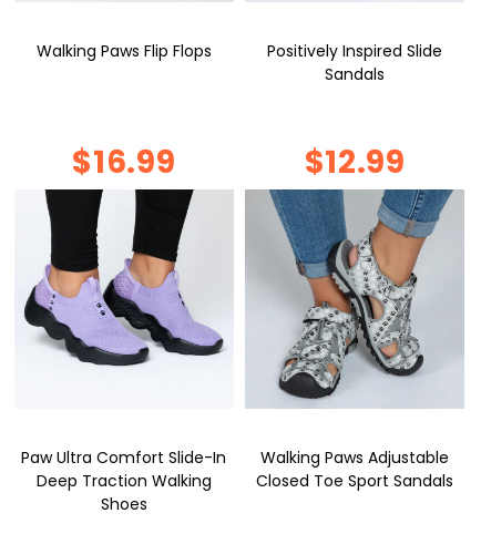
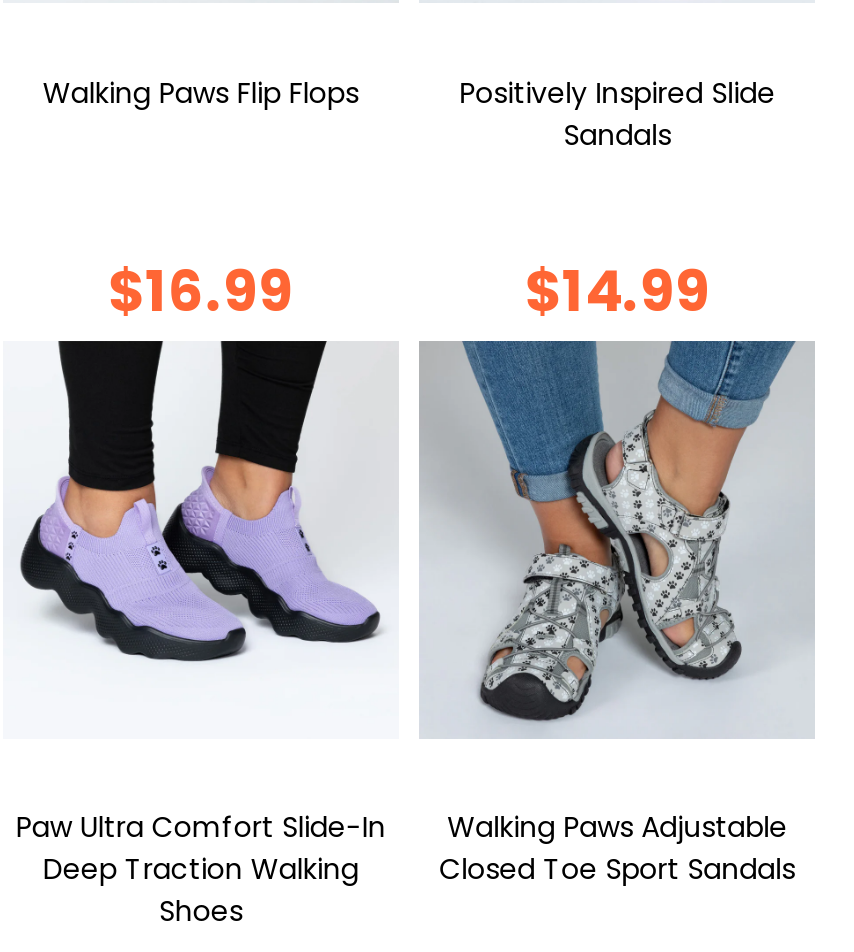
[304,140,405,184] $12.99 -> [524,254,710,332] $14.99

